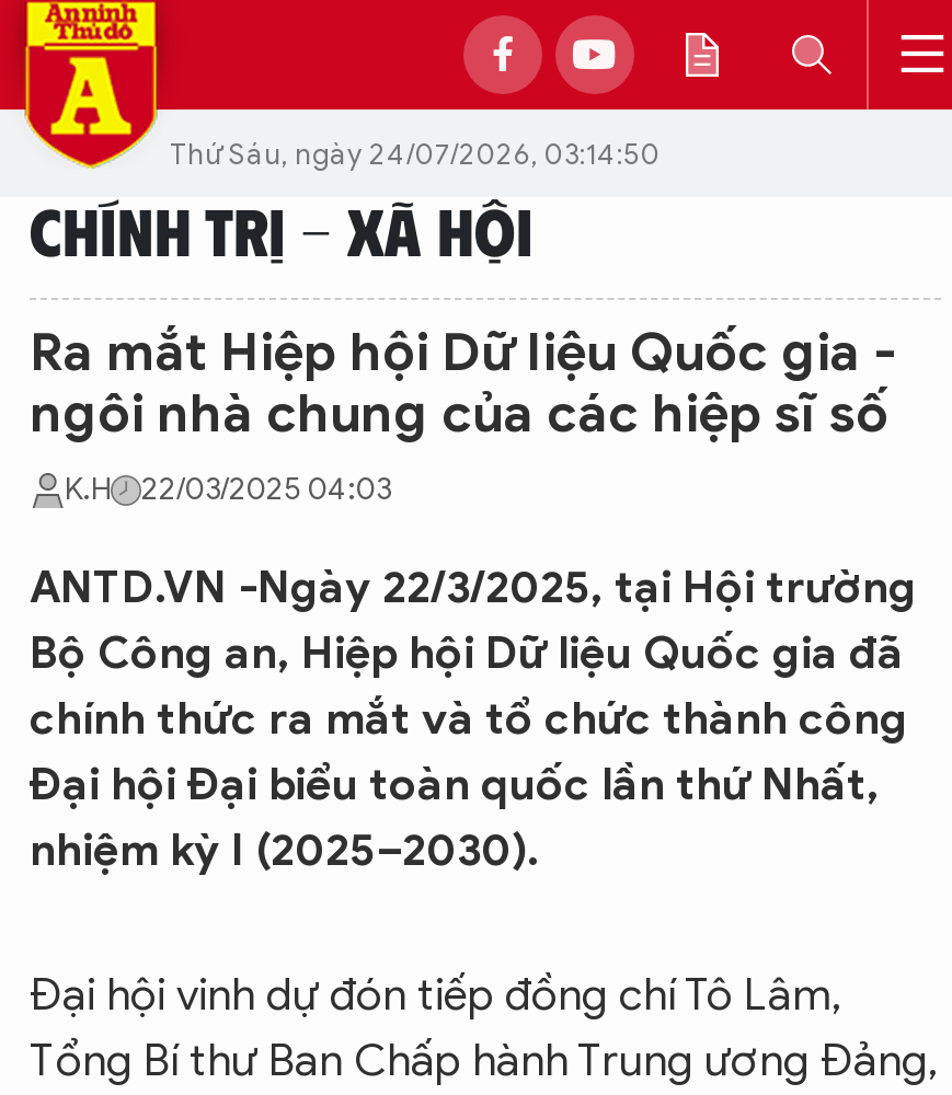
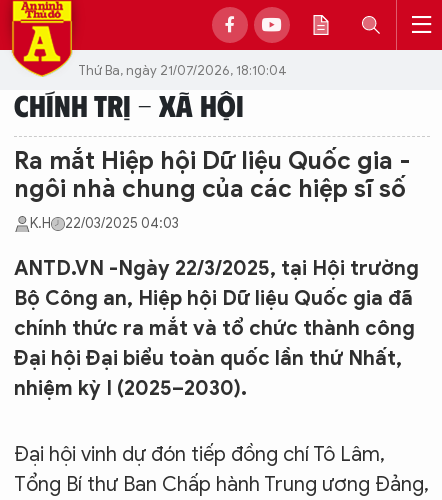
[170,135,661,172] Thứ Sáu, ngày 24/07/2026, 03:14:50 -> [78,61,287,78] Thứ Ba, ngày 21/07/2026, 18:10:04

